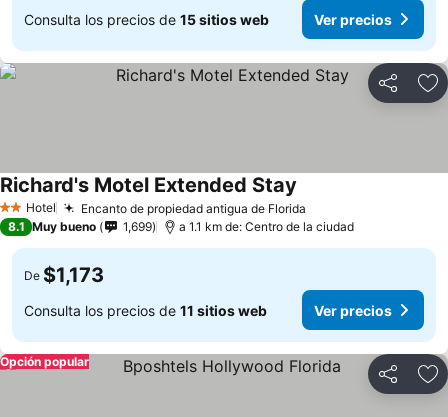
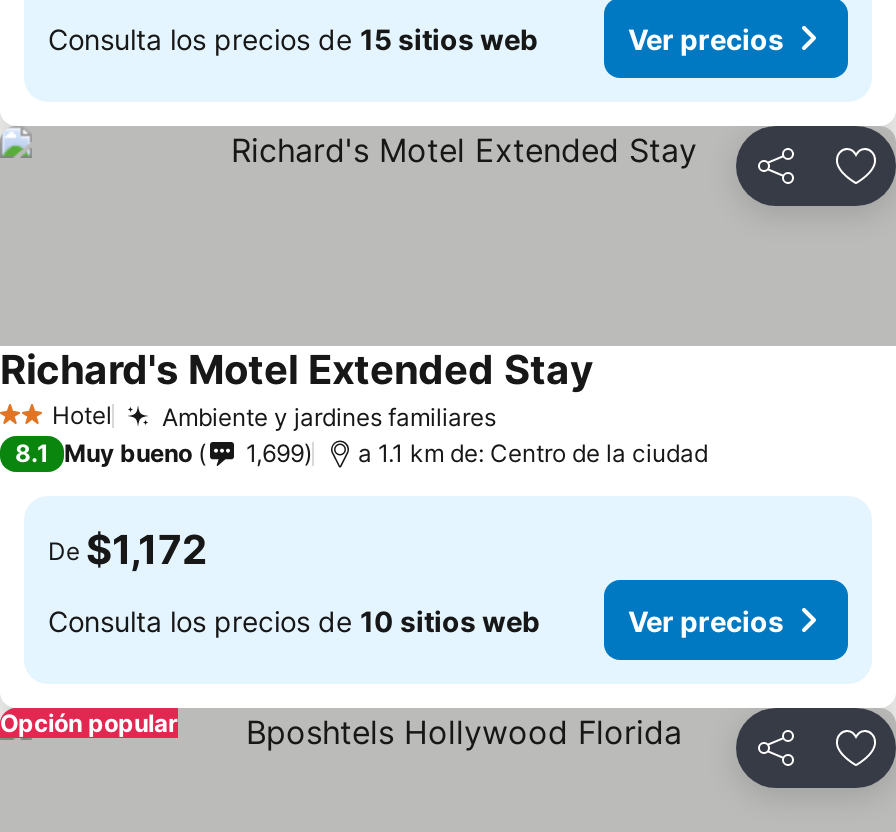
[81,200,306,215] Encanto de propiedad antigua de Florida -> [162,401,496,431] Ambiente y jardines familiares
[24,263,104,287] De $1,173 -> [48,526,208,574] De $1,172
[24,301,267,318] Consulta los precios de 11 sitios web -> [48,603,540,637] Consulta los precios de 10 sitios web

